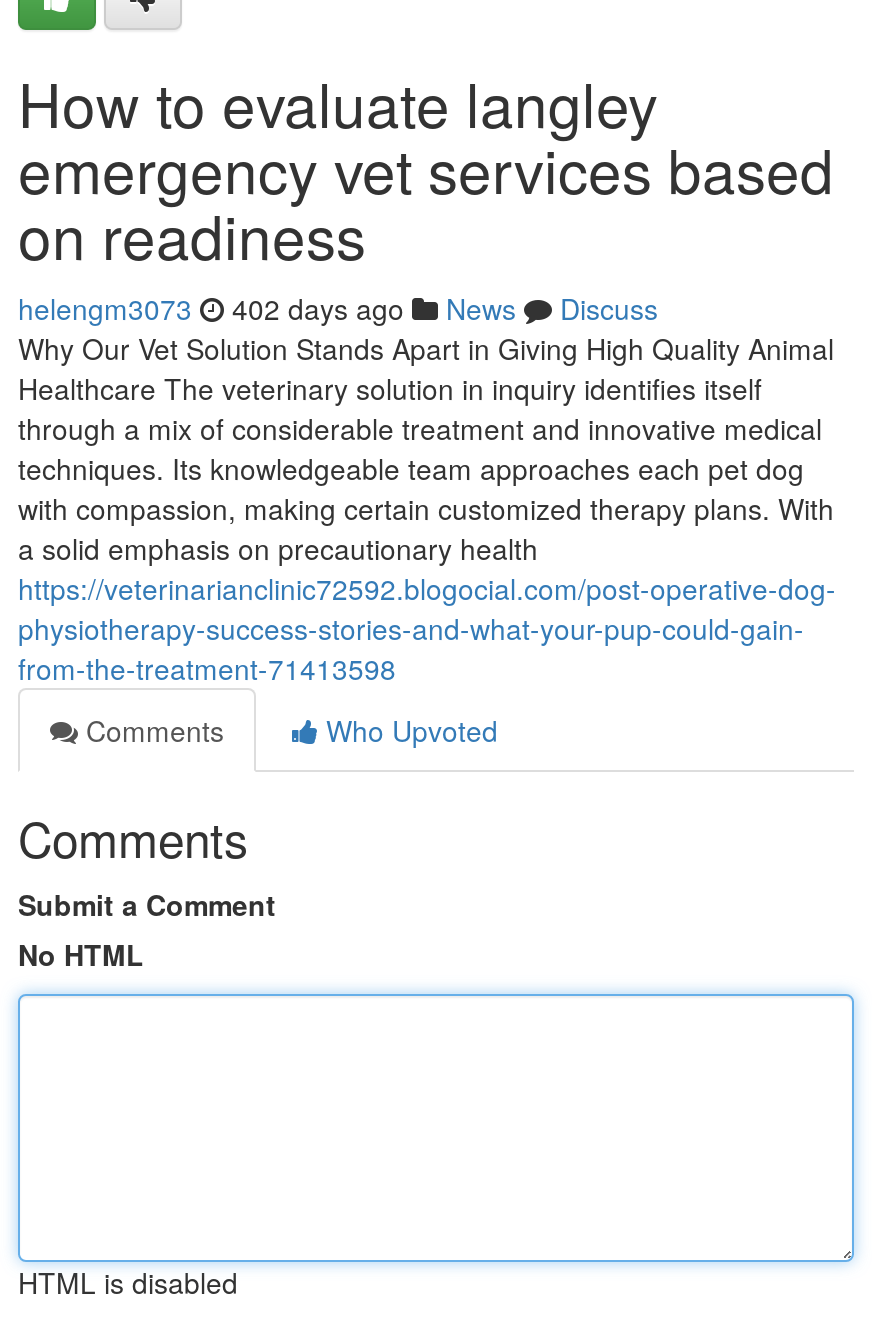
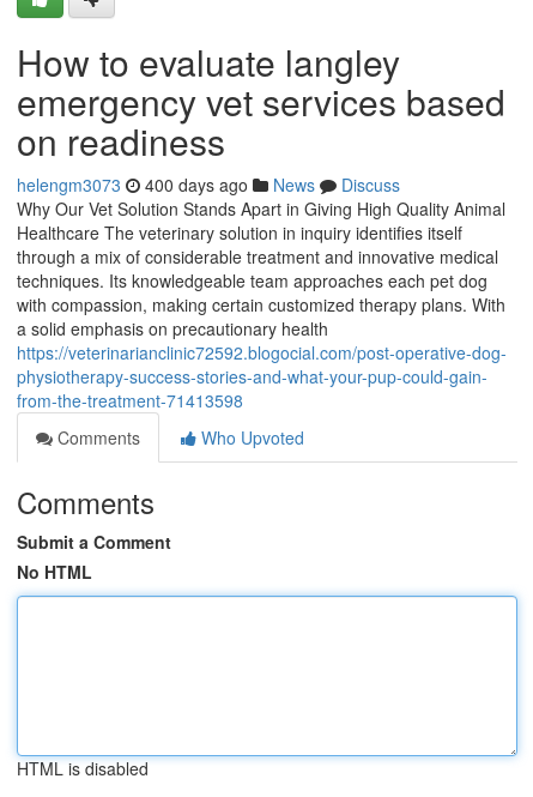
[18,288,658,328] helengm3073 402 days ago News Discuss -> [17,173,400,197] helengm3073 400 days ago News Discuss

